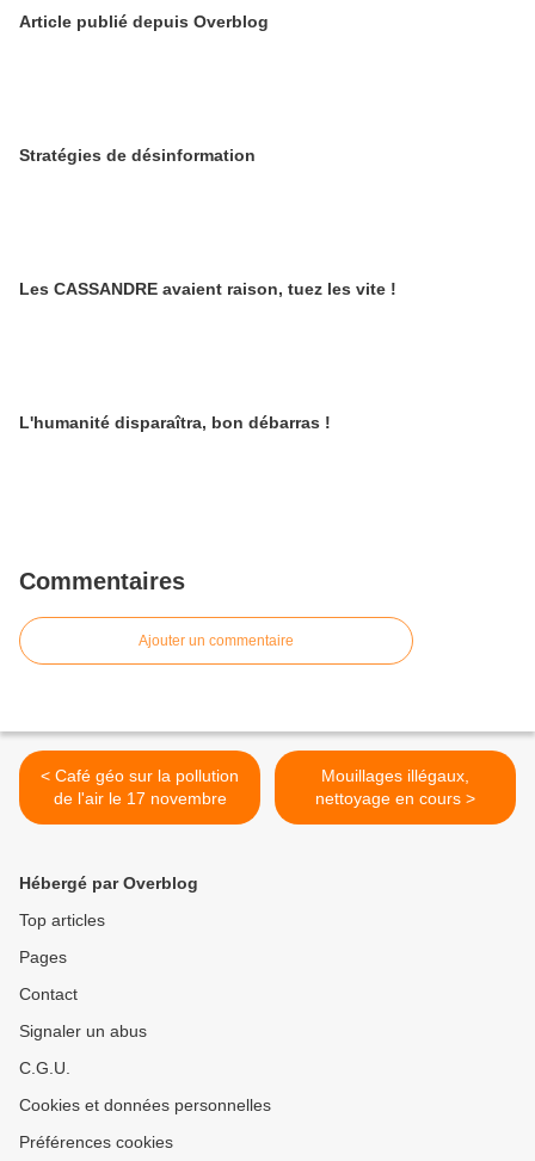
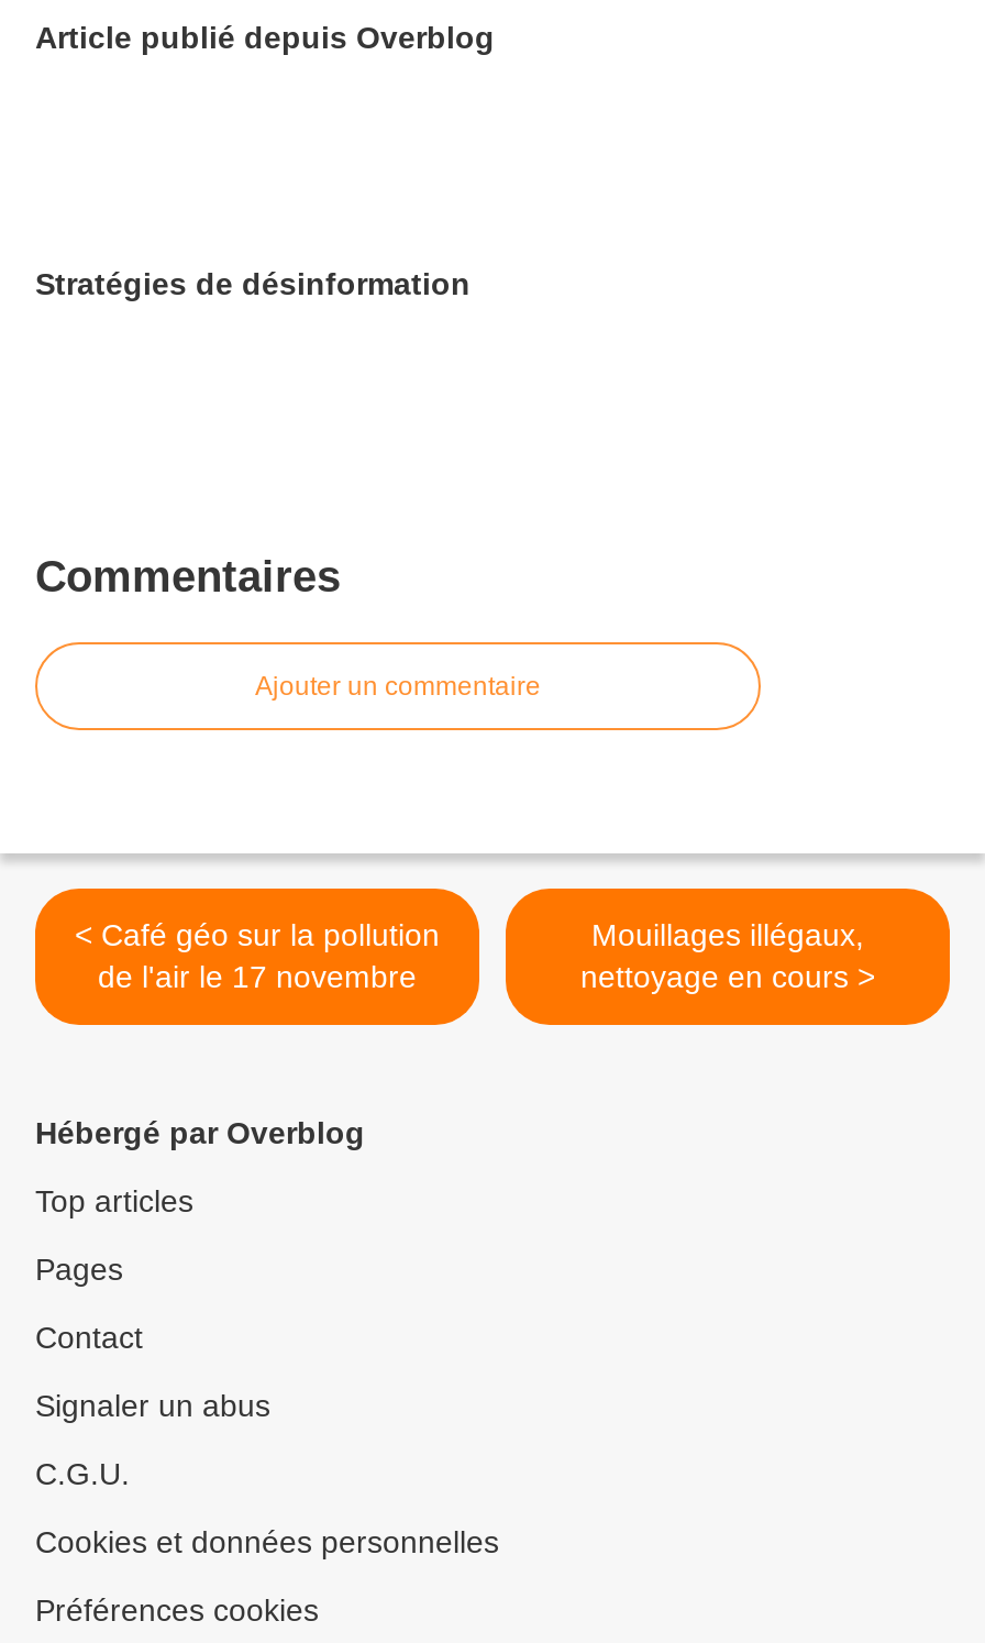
[19,279,396,299] Les CASSANDRE avaient raison, tuez les vite ! -> none
[19,413,331,432] L'humanité disparaîtra, bon débarras ! -> none

